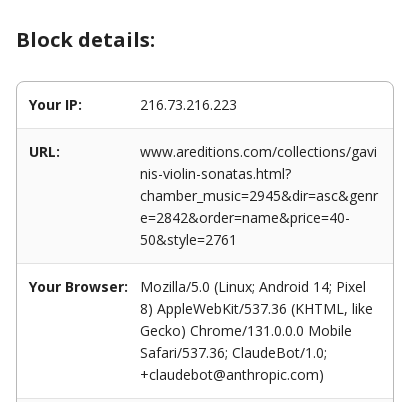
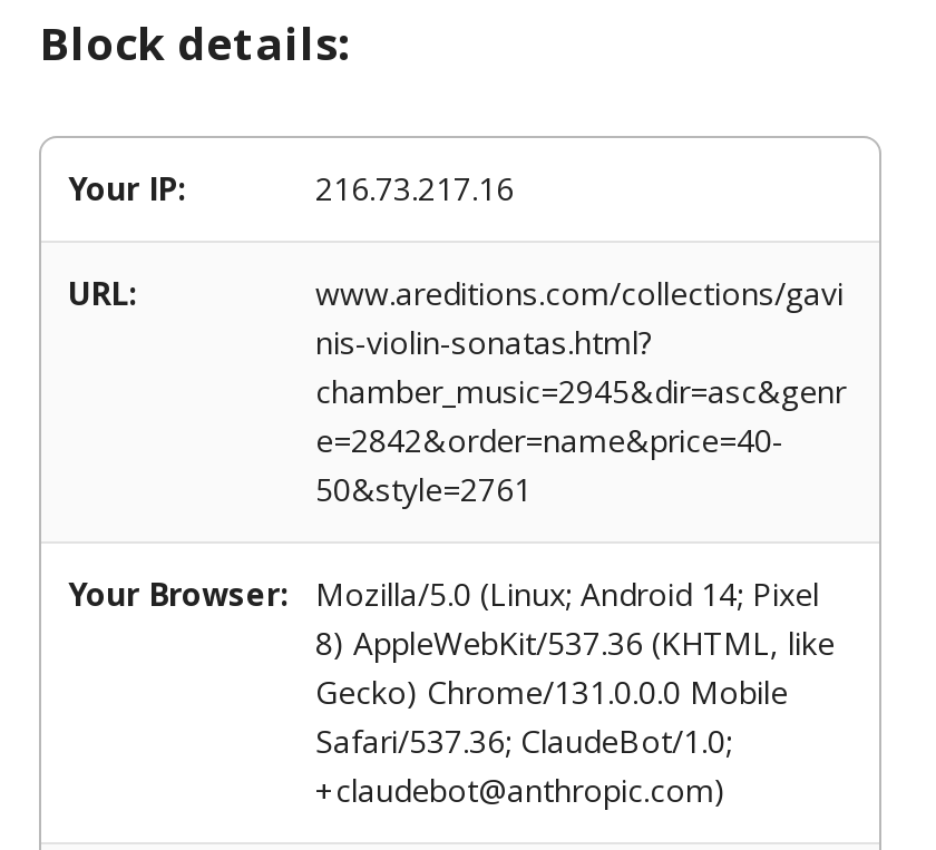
[140,95,237,114] 216.73.216.223 -> [315,167,514,209] 216.73.217.16

